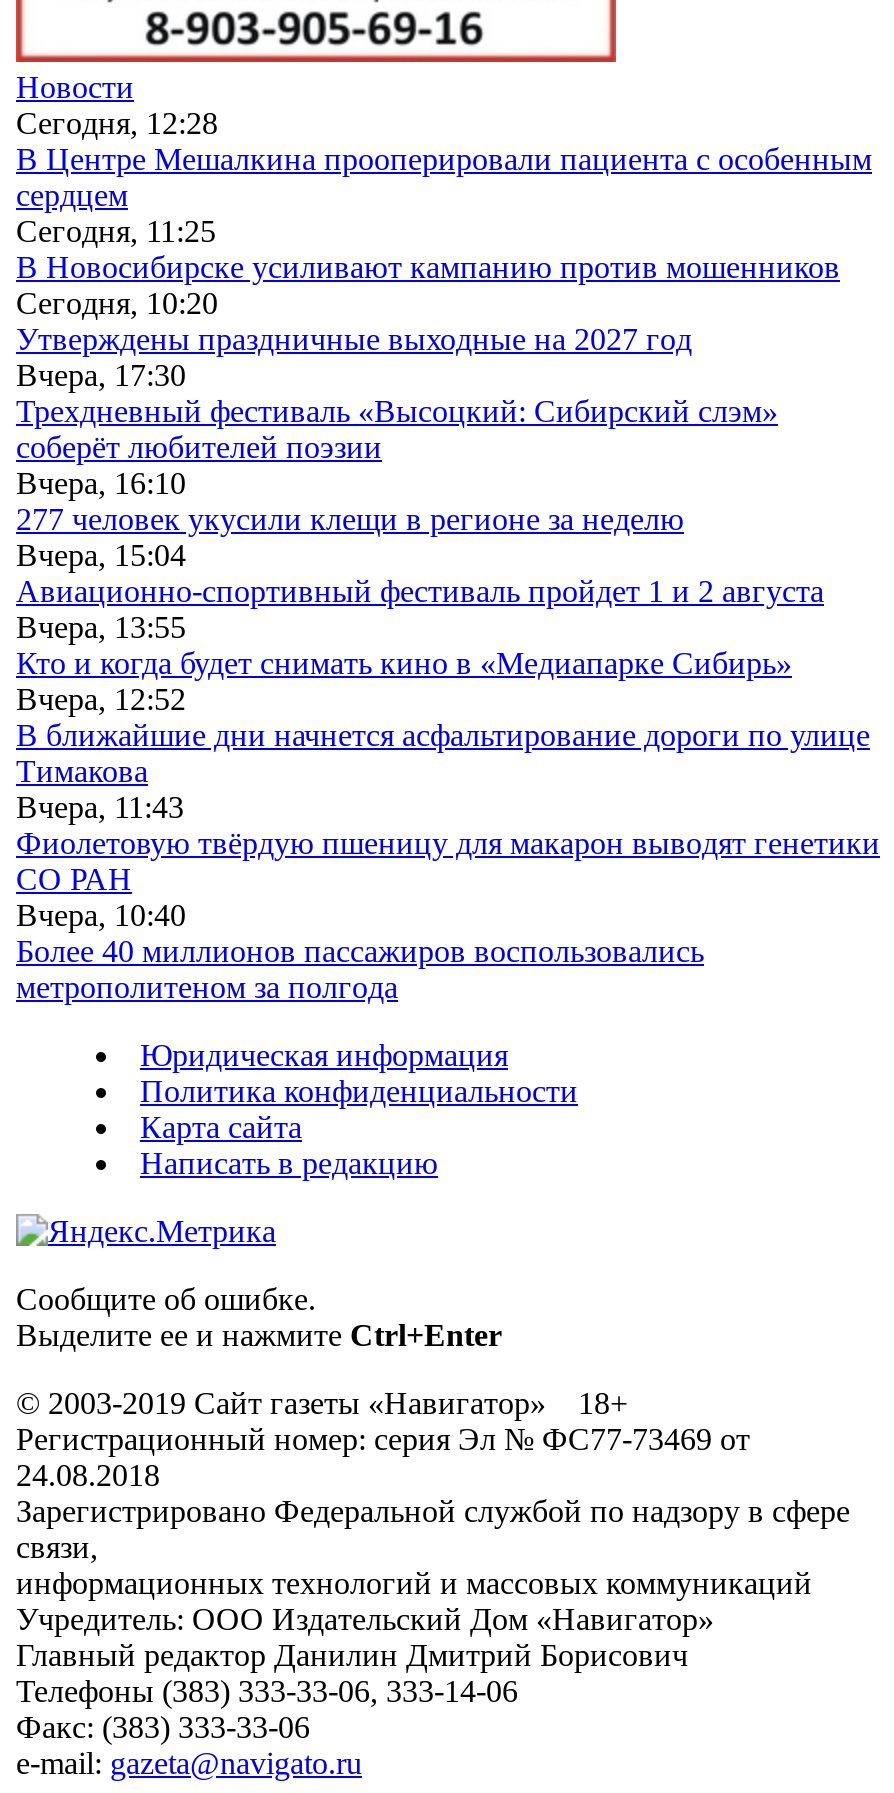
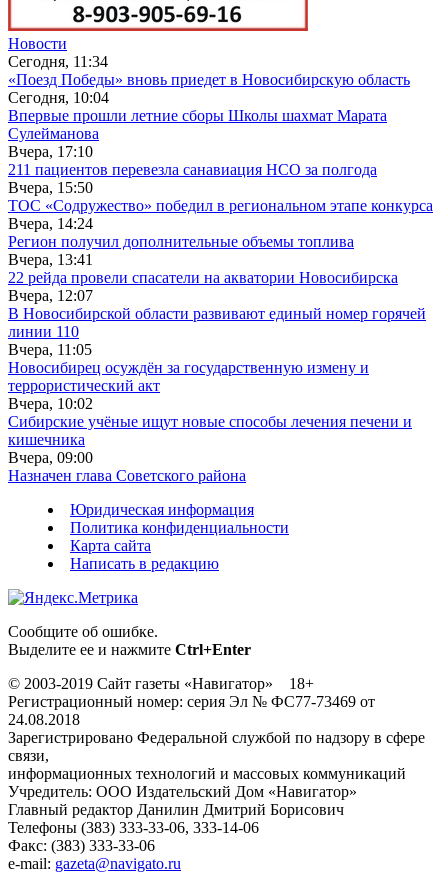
[16,106,880,1004] Сегодня, 12:28 | В Центре Мешалкина прооперировали пациента с особенным | сердцем | Сегодня, 11:25 | В Новосибирске усиливают кампанию против мошенников | Сегодня, 10:20 | Утверждены праздничные выходные на 2027 год | Вчера, 17:30 | Трехдневный фестиваль «Высоцкий: Сибирский слэм» | соберёт любителей поэзии | Вчера, 16:10 | 277 человек укусили клещи в регионе за неделю | Вчера, 15:04 | Авиационно-спортивный фестиваль пройдет 1 и 2 августа | Вчера, 13:55 | Кто и когда будет снимать кино в «Медиапарке Сибирь» | Вчера, 12:52 | В ближайшие дни начнется асфальтирование дороги по улице | Тимакова | Вчера, 11:43 | Фиолетовую твёрдую пшеницу для макарон выводят генетики | СО РАН | Вчера, 10:40 | Более 40 миллионов пассажиров воспользовались | метрополитеном за полгода -> [8,53,433,484] Сегодня, 11:34 | «Поезд Победы» вновь приедет в Новосибирскую область | Сегодня, 10:04 | Впервые прошли летние сборы Школы шахмат Марата | Сулейманова | Вчера, 17:10 | 211 пациентов перевезла санавиация НСО за полгода | Вчера, 15:50 | ТОС «Содружество» победил в региональном этапе конкурса | Вчера, 14:24 | Регион получил дополнительные объемы топлива | Вчера, 13:41 | 22 рейда провели спасатели на акватории Новосибирска | Вчера, 12:07 | В Новосибирской области развивают единый номер горячей | линии 110 | Вчера, 11:05 | Новосибирец осуждён за государственную измену и | террористический акт | Вчера, 10:02 | Сибирские учёные ищут новые способы лечения печени и | кишечника | Вчера, 09:00 | Назначен глава Советского района

